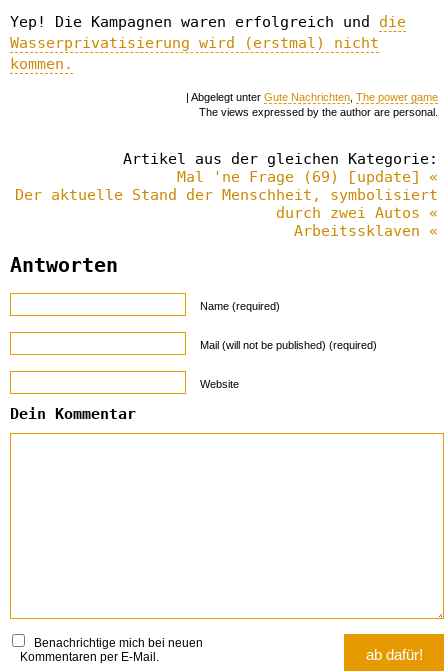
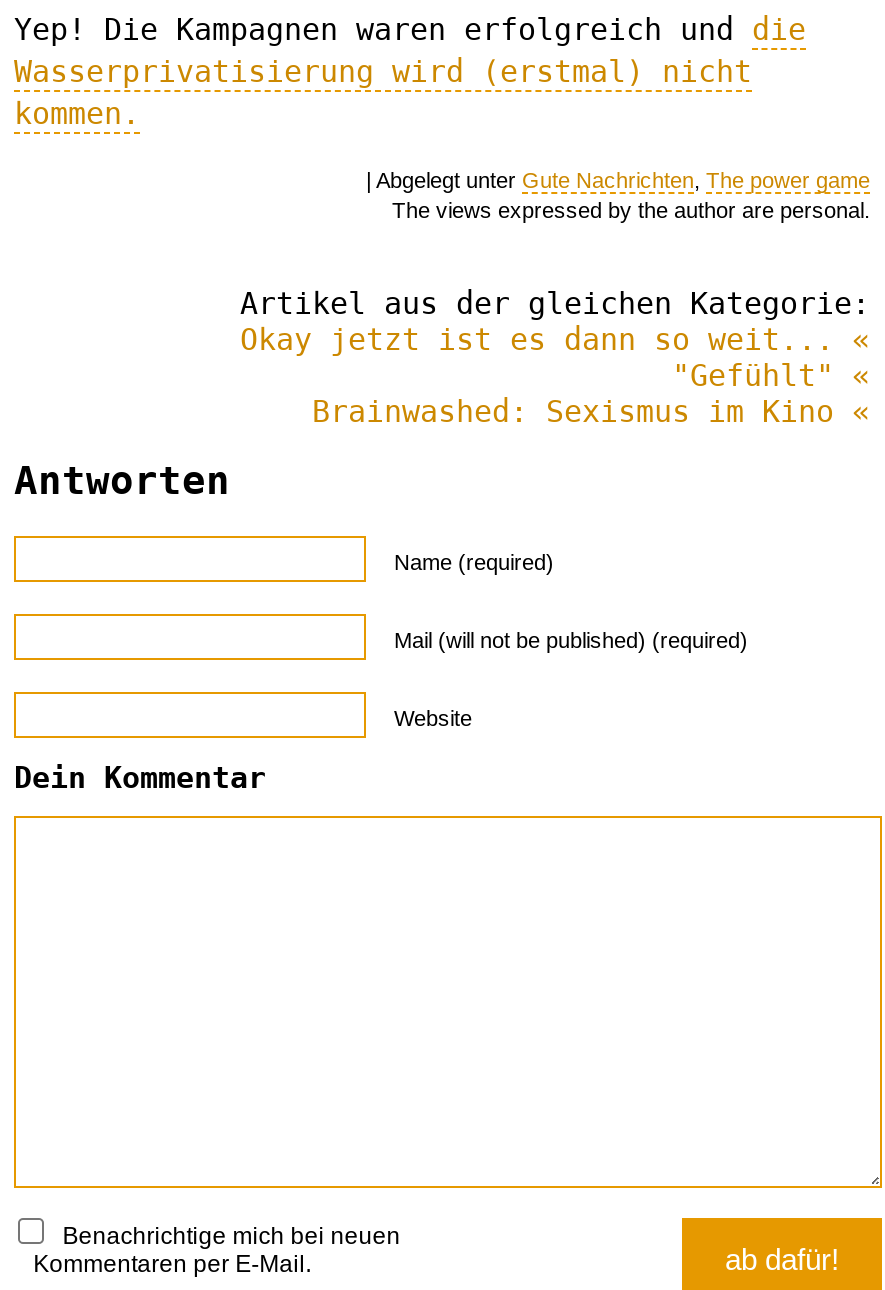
[15,168,438,240] Mal 'ne Frage (69) [update] « | Der aktuelle Stand der Menschheit, symbolisiert | durch zwei Autos « | Arbeitssklaven « -> [240,322,870,430] Okay jetzt ist es dann so weit... « | "Gefühlt" « | Brainwashed: Sexismus im Kino «

